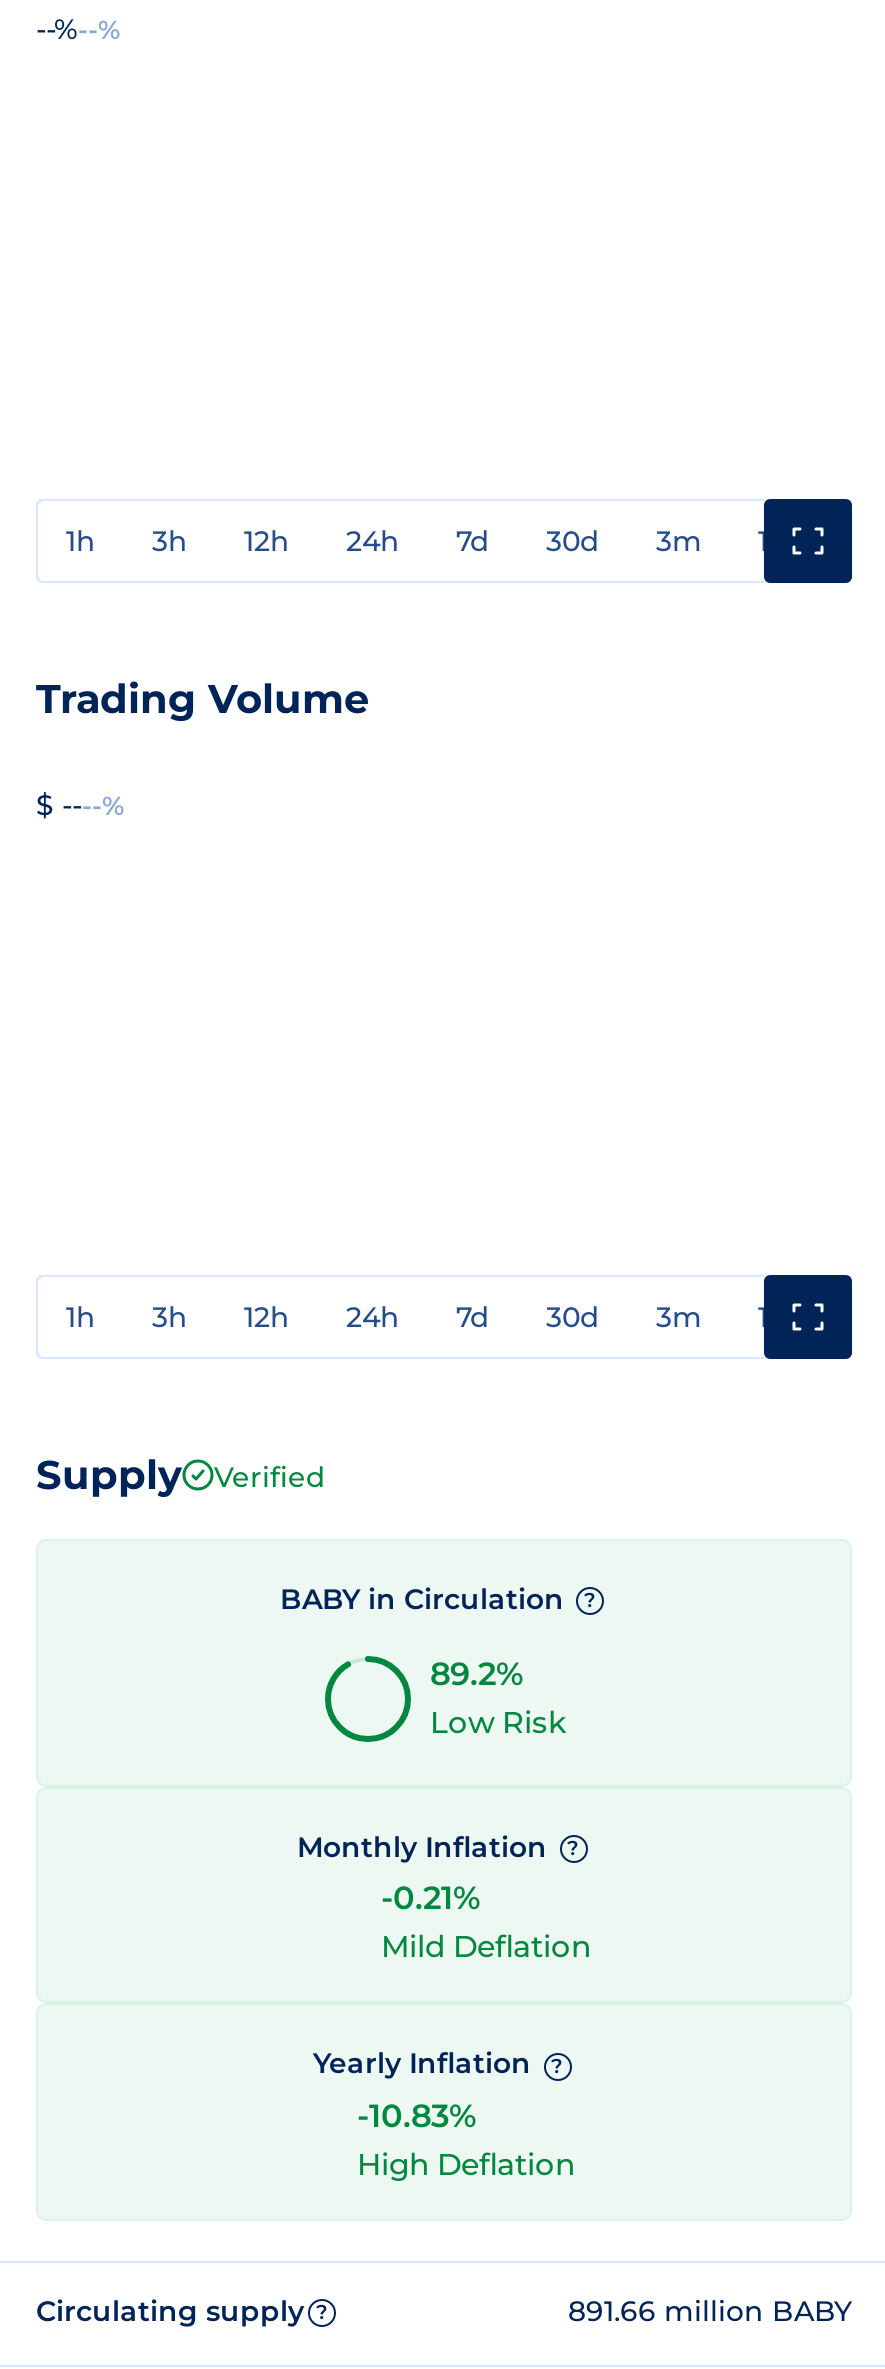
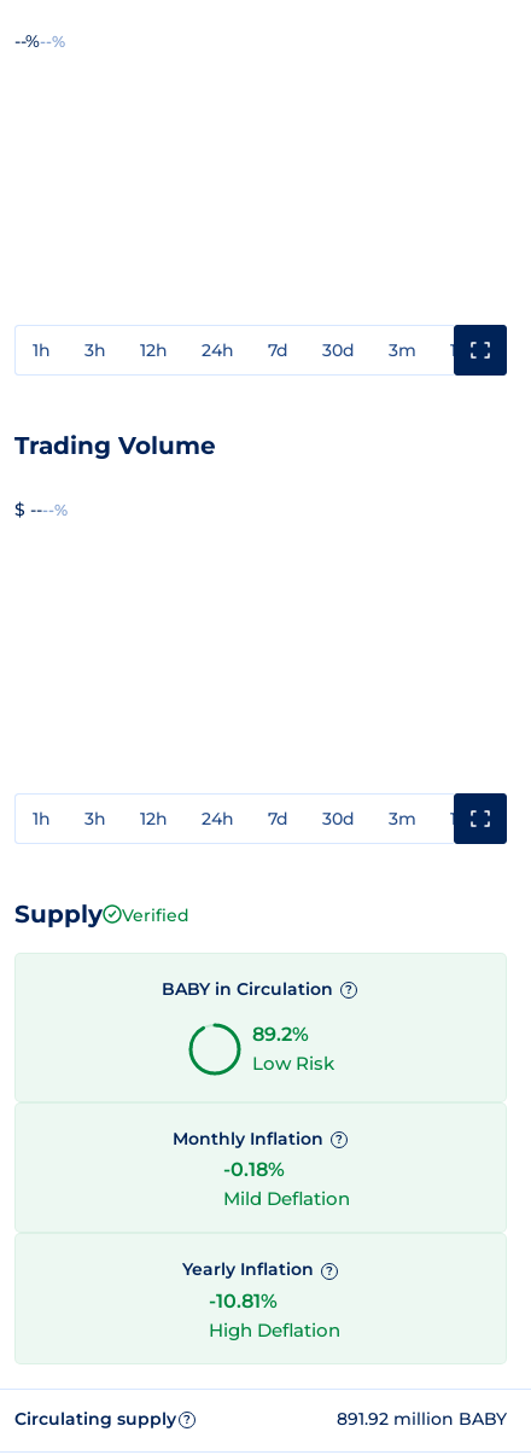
[381,1880,481,1918] -0.21% -> [223,1158,284,1181] -0.18%
[357,2096,477,2134] -10.83% -> [208,1289,277,1312] -10.81%
[568,2293,852,2329] 891.66 million BABY -> [337,1408,507,1430] 891.92 million BABY

